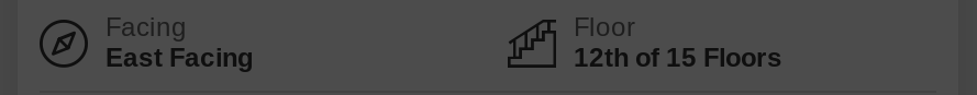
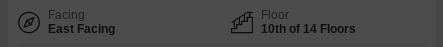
[574,43,782,73] 12th of 15 Floors -> [261,22,356,36] 10th of 14 Floors

